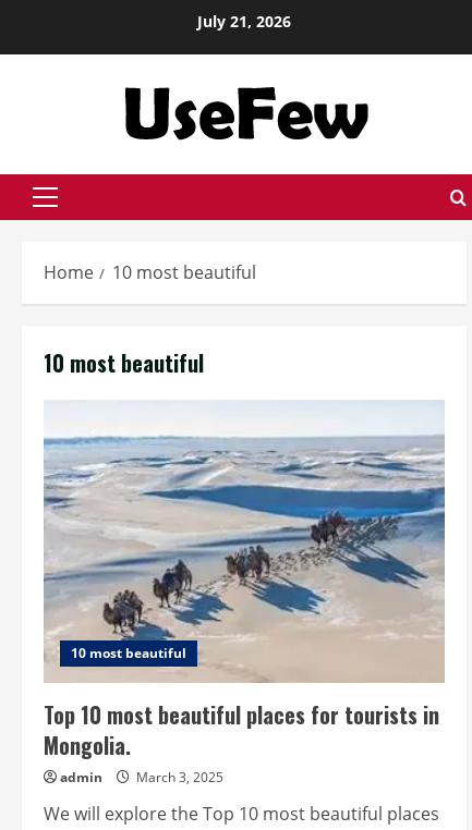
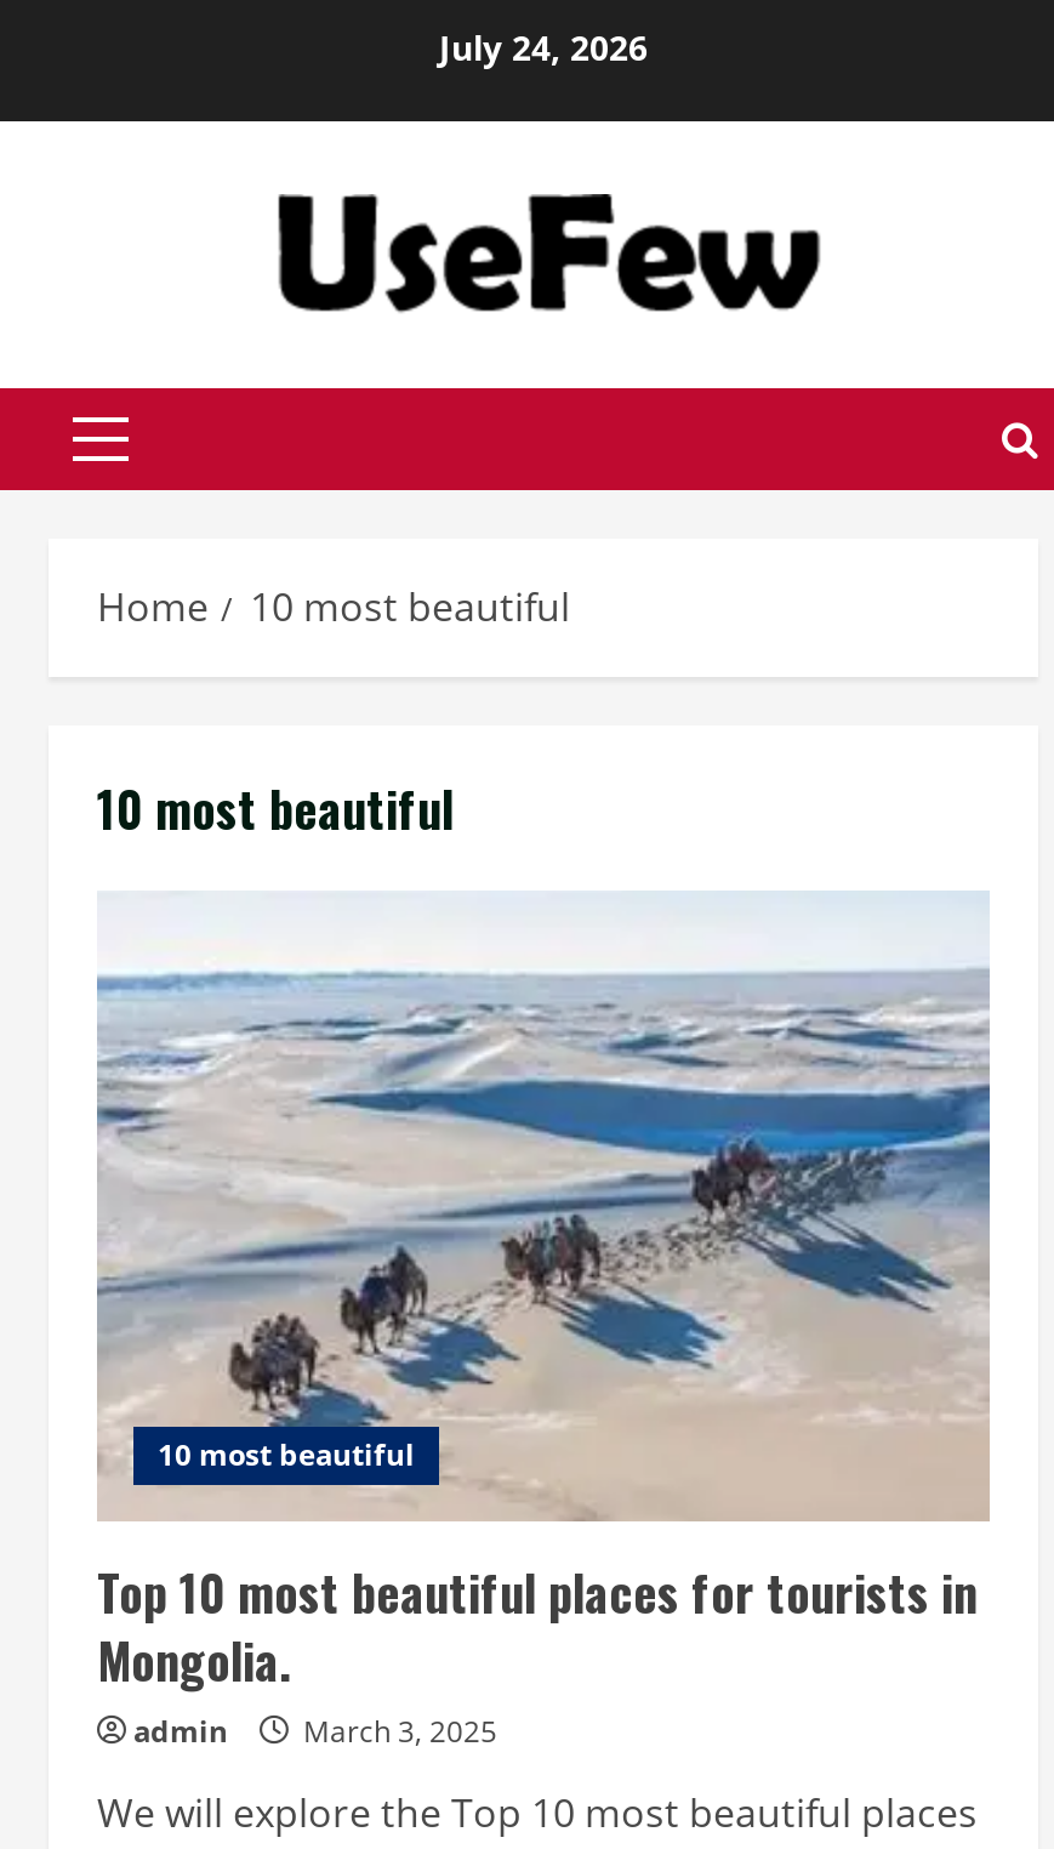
[197,11,291,31] July 21, 2026 -> [439,24,648,70] July 24, 2026

